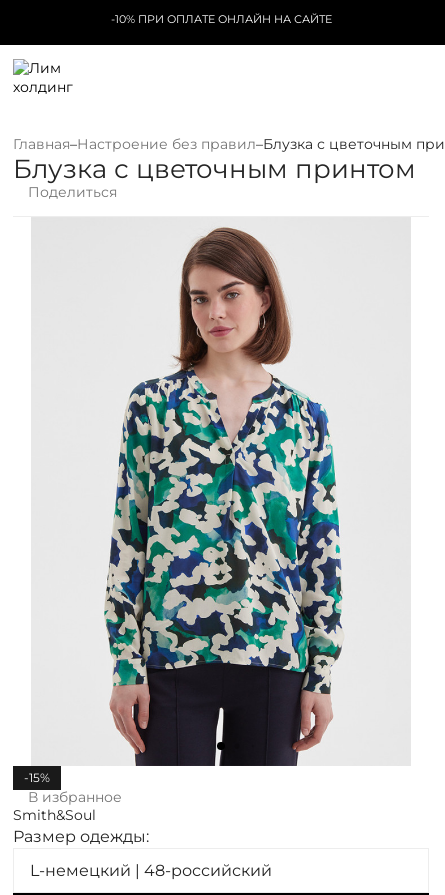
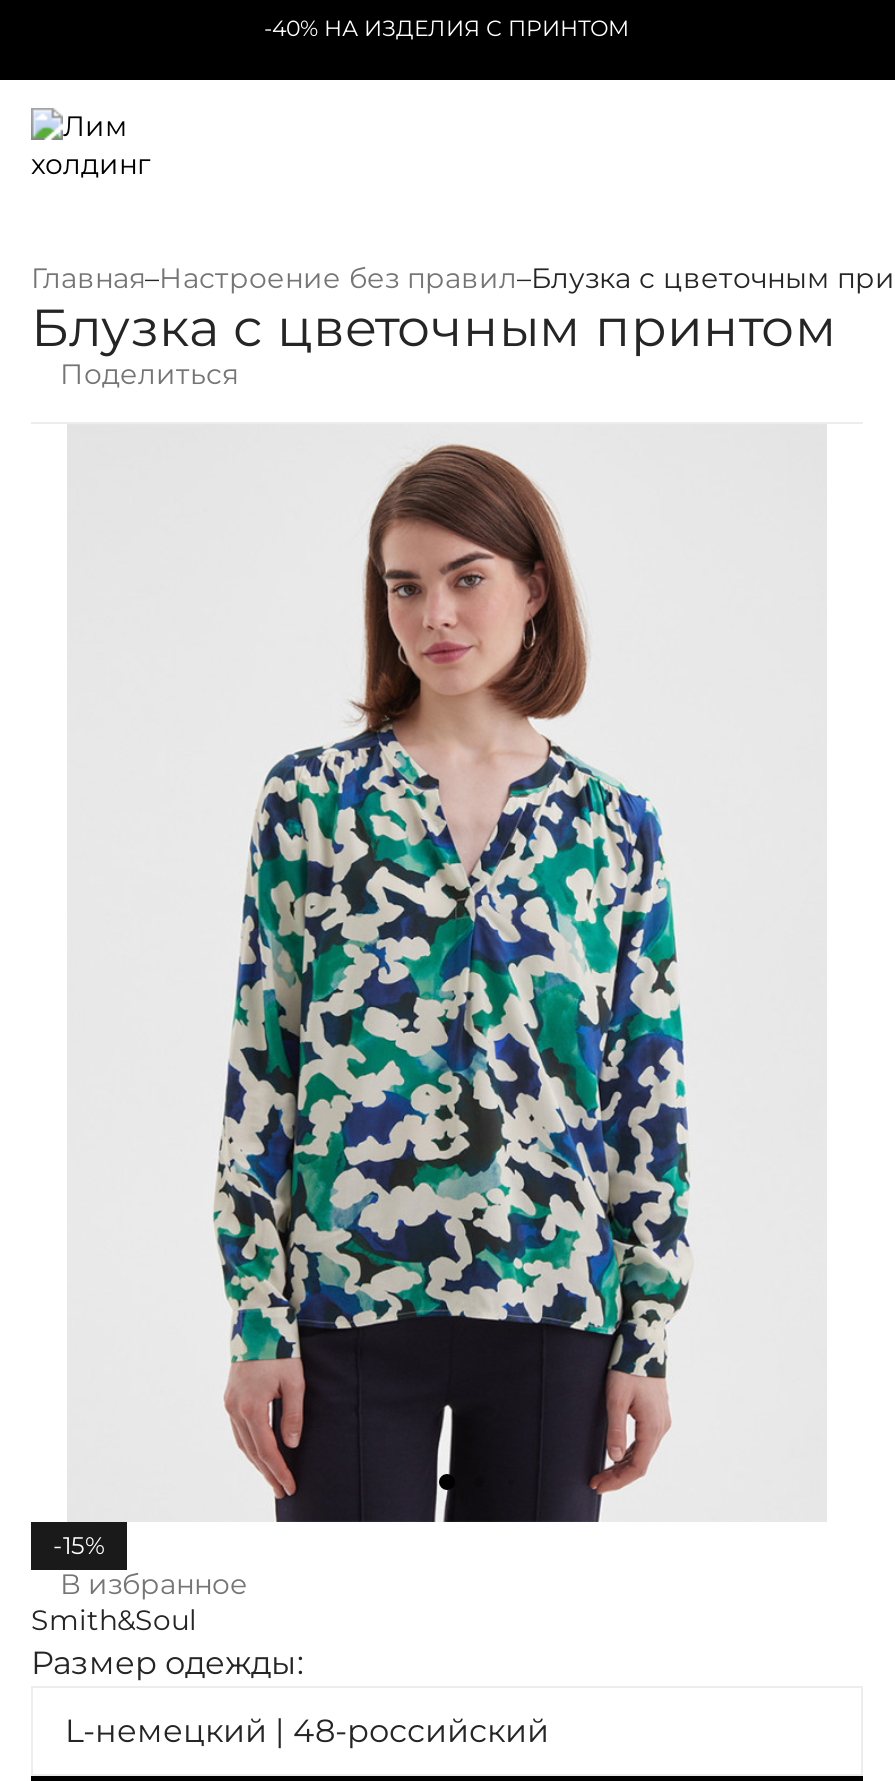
[110,12,331,26] -10% ПРИ ОПЛАТЕ ОНЛАЙН НА САЙТЕ -> [264,14,630,42] -40% НА ИЗДЕЛИЯ С ПРИНТОМ

